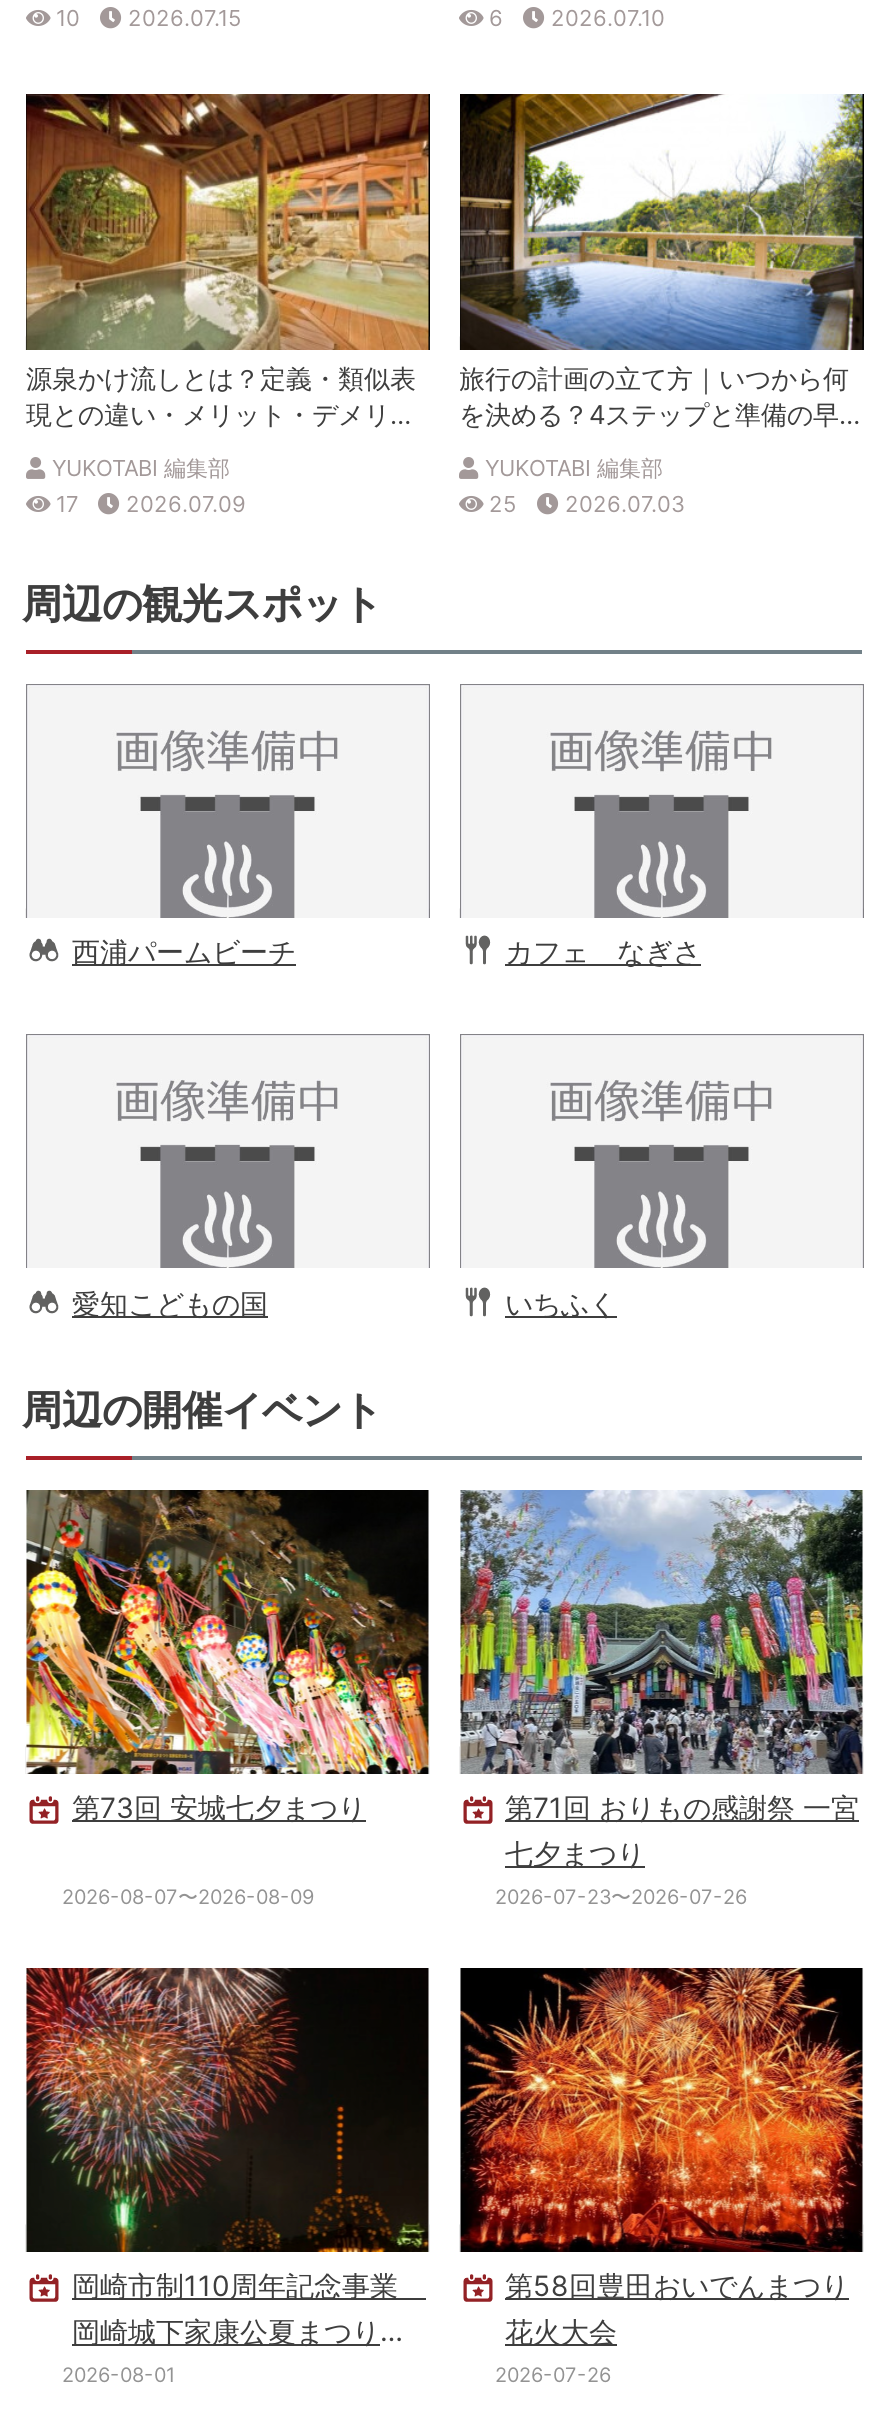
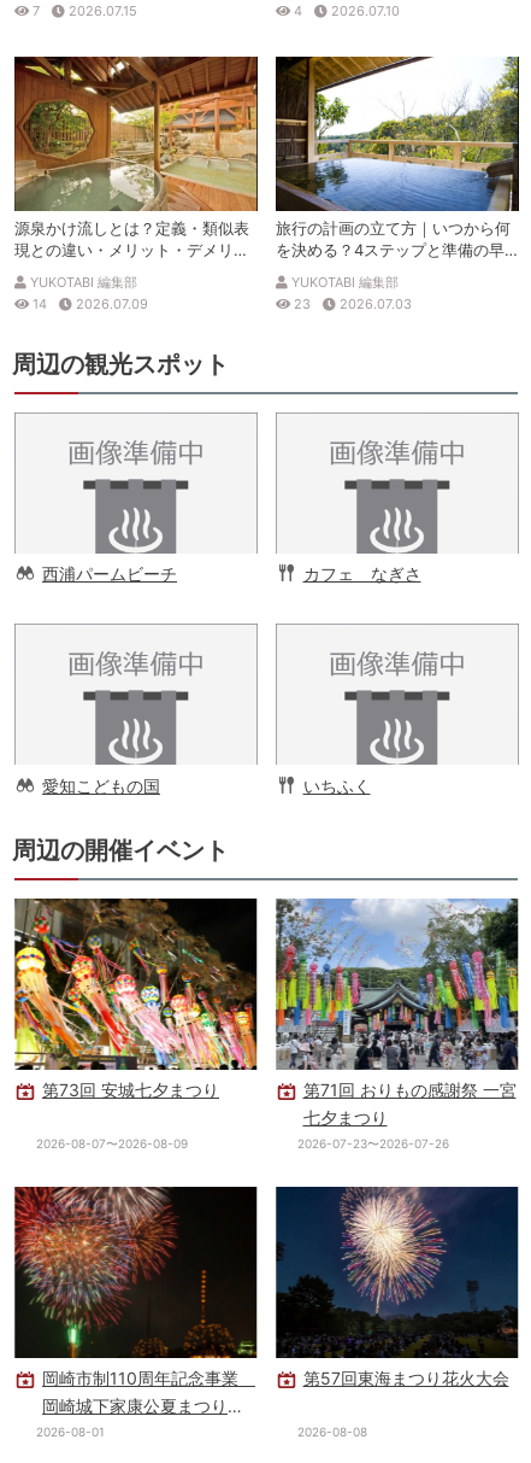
[56,4,242,32] 10 2026.07.15 -> [33,2,137,19] 7 2026.07.15
[489,4,665,32] 6 2026.07.10 -> [293,2,399,19] 4 2026.07.10
[56,490,246,518] 17 2026.07.09 -> [33,296,148,313] 14 2026.07.09
[489,490,685,518] 25 2026.07.03 -> [293,296,411,313] 23 2026.07.03
[460,1966,864,2385] [image] | 第58回豊田おいでんまつり | 花火大会 | 2026-07-26 -> [276,1186,519,1439] [image] | 第57回東海まつり花火大会 | 2026-08-08

